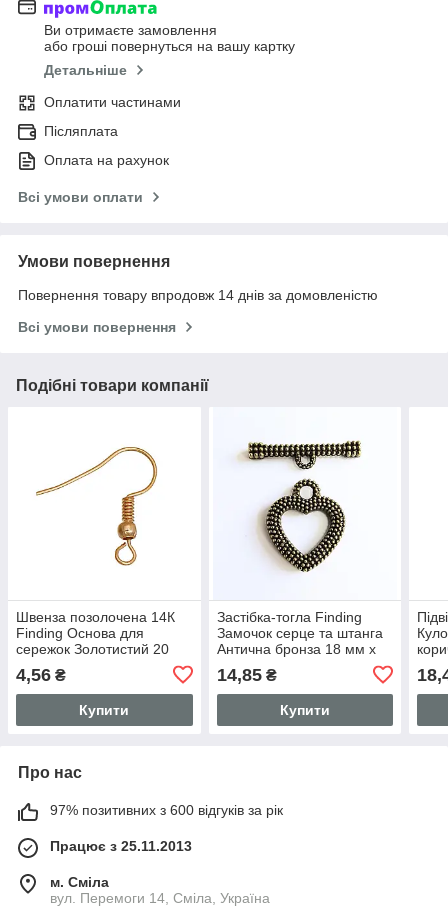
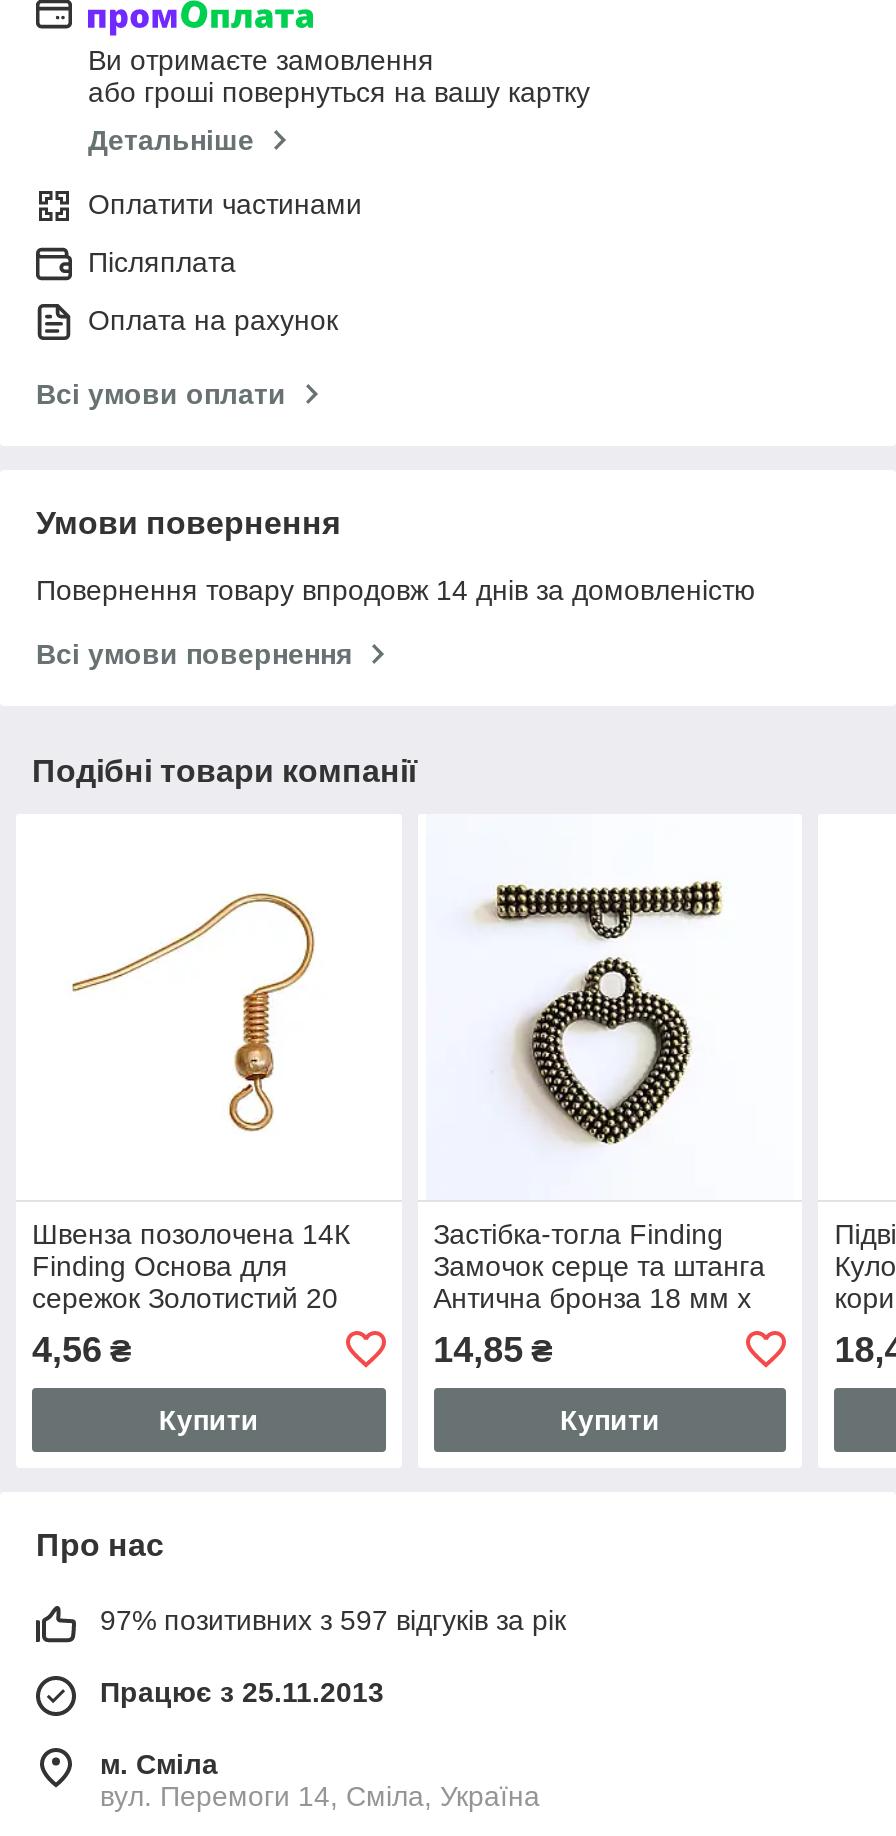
[50,802,283,818] 97% позитивних з 600 відгуків за рік -> [100,1604,566,1636] 97% позитивних з 597 відгуків за рік

